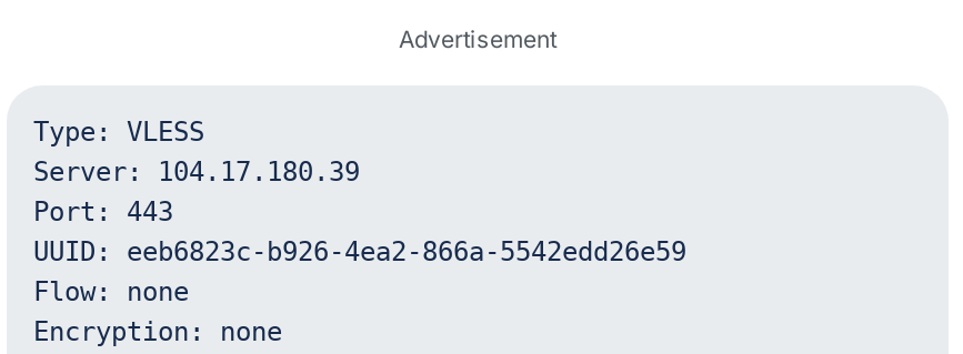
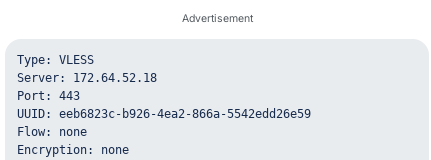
[33,156,360,188] Server: 104.17.180.39 -> [17,71,157,85] Server: 172.64.52.18

